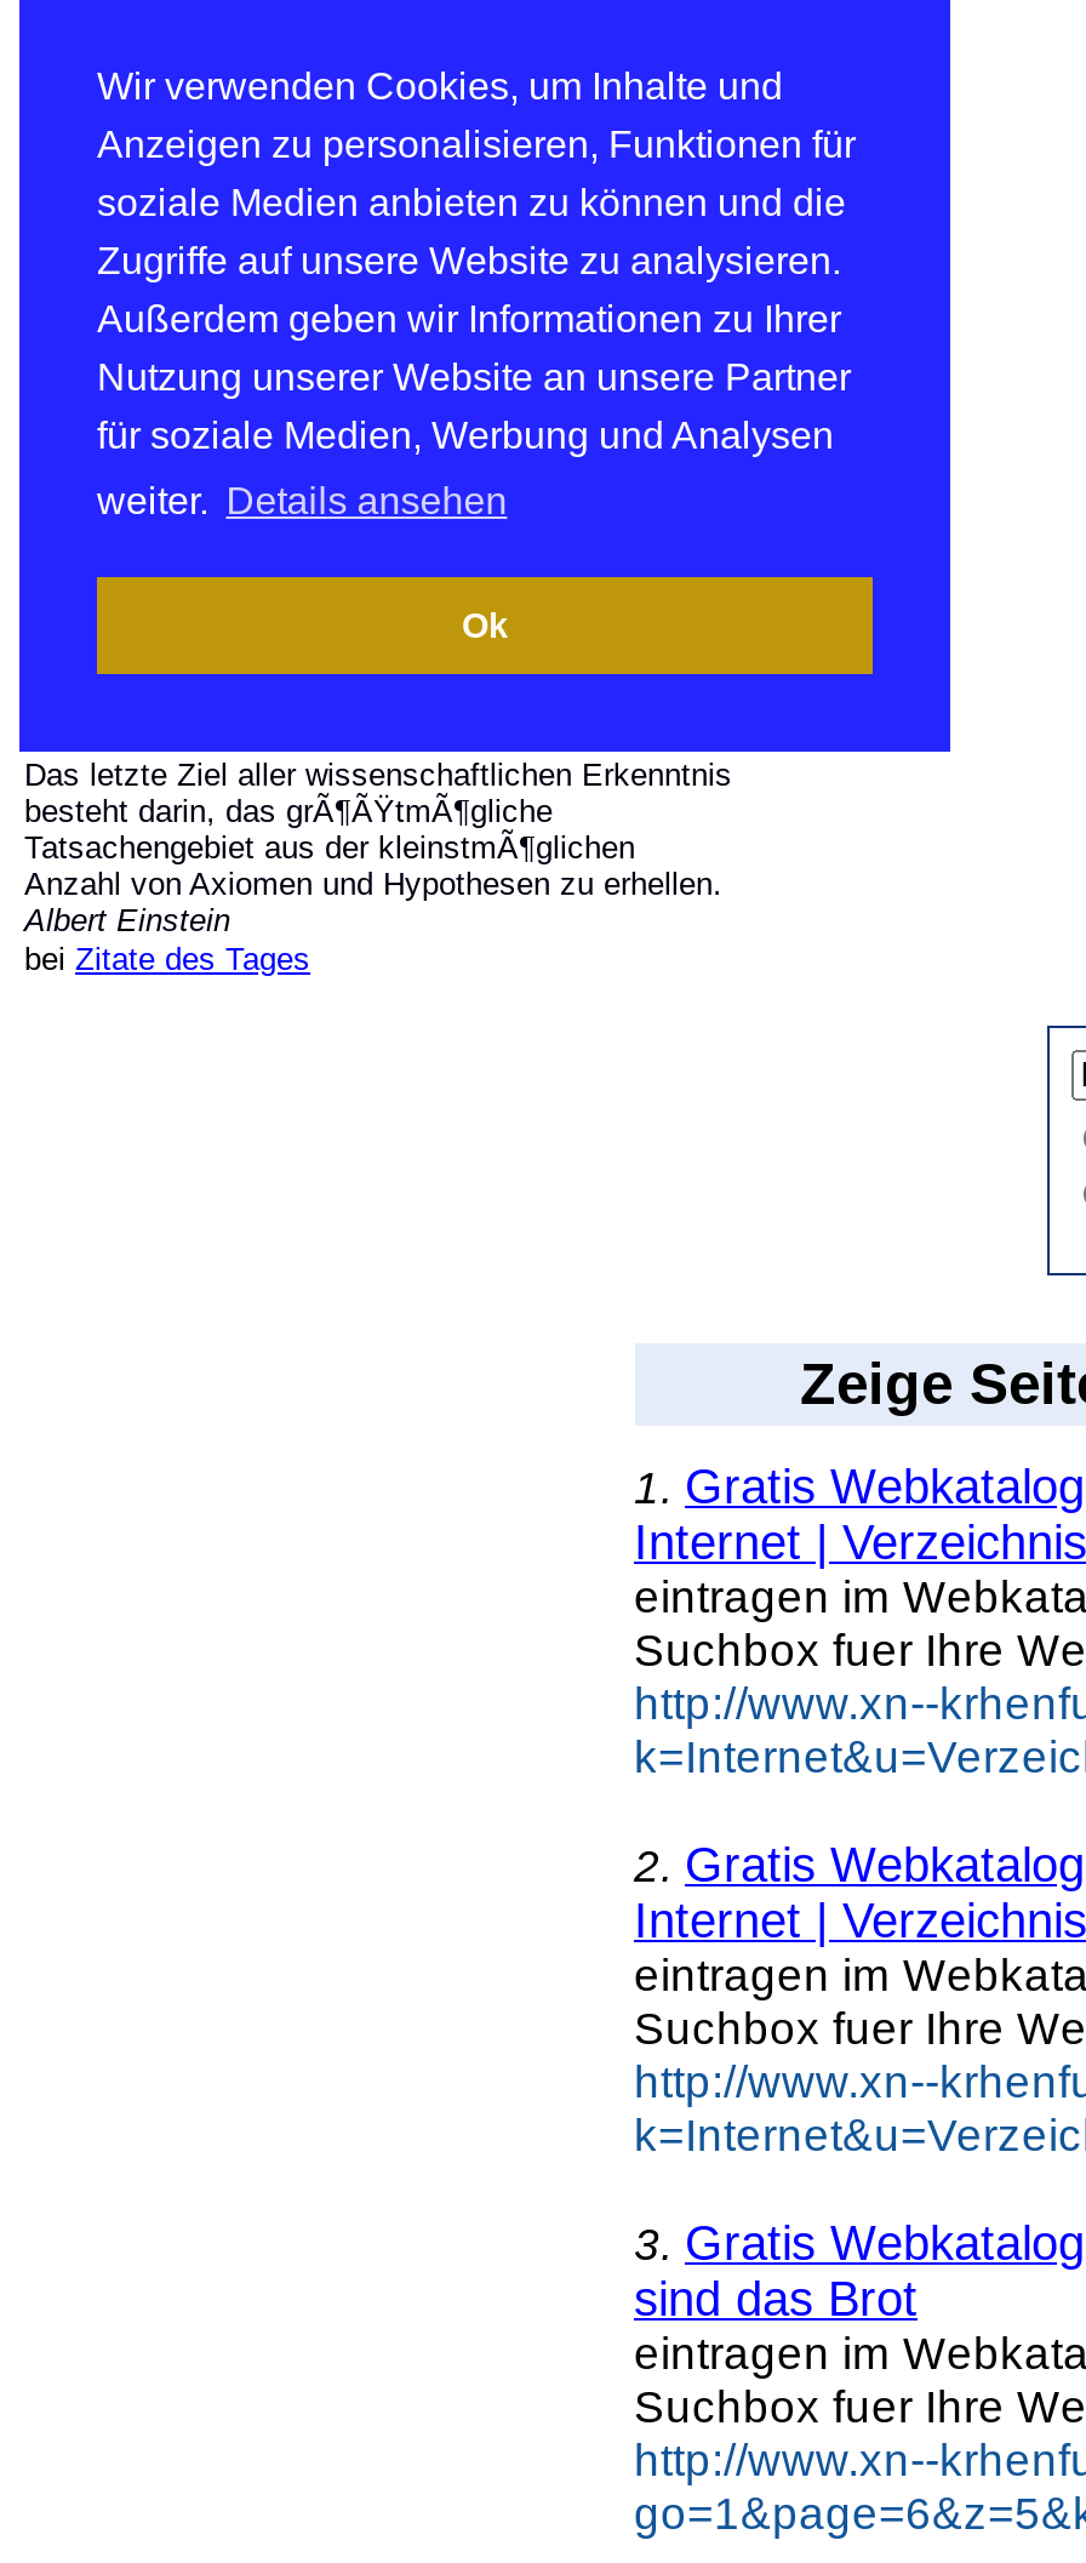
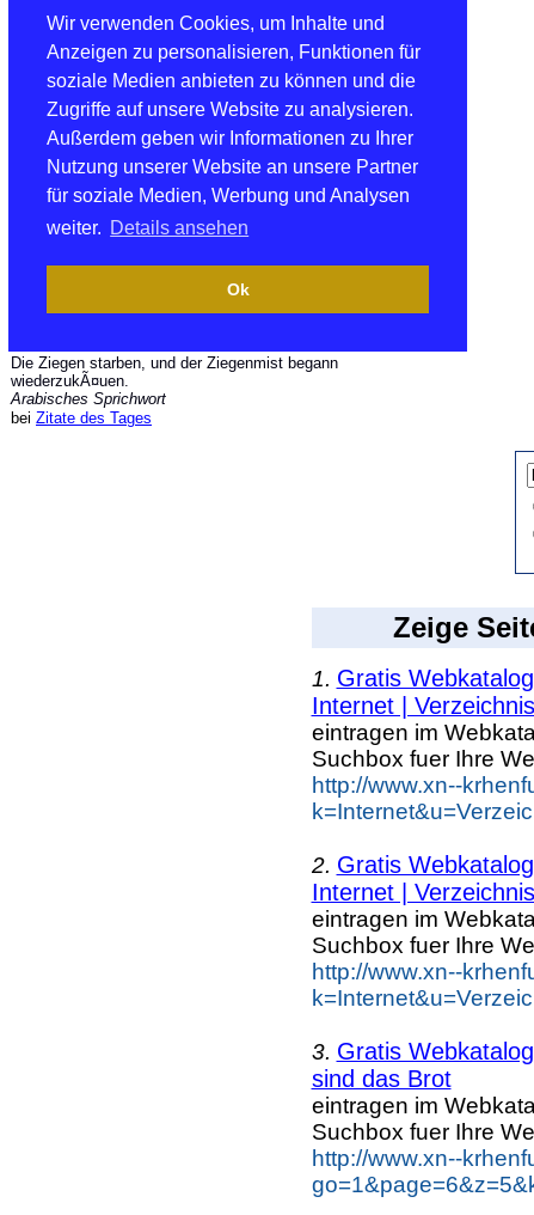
[24,756,732,938] Das letzte Ziel aller wissenschaftlichen Erkenntnis | besteht darin, das grÃ¶ÃŸtmÃ¶gliche | Tatsachengebiet aus der kleinstmÃ¶glichen | Anzahl von Axiomen und Hypothesen zu erhellen. | Albert Einstein -> [11,354,338,408] Die Ziegen starben, und der Ziegenmist begann | wiederzukÃ¤uen. | Arabisches Sprichwort

